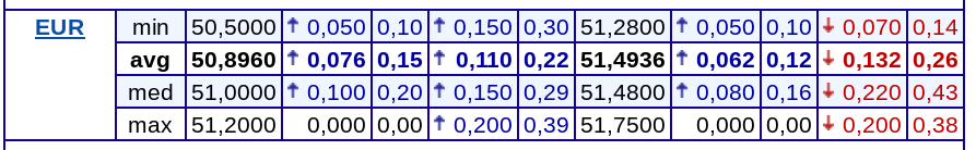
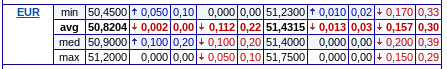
[191,13,277,39] 50,5000 -> [88,6,127,18] 50,4500
[454,13,666,39] 0,150 0,30 51,2800 -> [208,6,305,18] 0,000 0,00 51,2300
[696,13,812,39] 0,050 0,10 -> [319,6,372,18] 0,010 0,02
[843,13,959,39] 0,070 0,14 -> [386,6,439,18] 0,170 0,33
[191,46,277,72] 50,8960 -> [88,21,127,33] 50,8204
[307,46,423,72] 0,076 0,15 -> [141,21,194,33] 0,002 0,00
[456,46,666,72] 0,110 0,22 51,4936 -> [209,21,305,33] 0,112 0,22 51,4315
[696,46,812,72] 0,062 0,12 -> [319,21,372,33] 0,013 0,03
[843,46,959,72] 0,132 0,26 -> [386,21,439,33] 0,157 0,30
[191,78,277,104] 51,0000 -> [88,36,127,48] 50,9000
[454,78,666,104] 0,150 0,29 51,4800 -> [208,36,305,48] 0,100 0,20 51,4000
[696,78,812,104] 0,080 0,16 -> [319,36,372,48] 0,000 0,00
[843,78,959,104] 0,220 0,43 -> [386,36,439,48] 0,200 0,39
[454,111,666,137] 0,200 0,39 51,7500 -> [208,51,305,63] 0,050 0,10 51,7500
[843,111,959,137] 0,200 0,38 -> [386,51,439,63] 0,150 0,29

